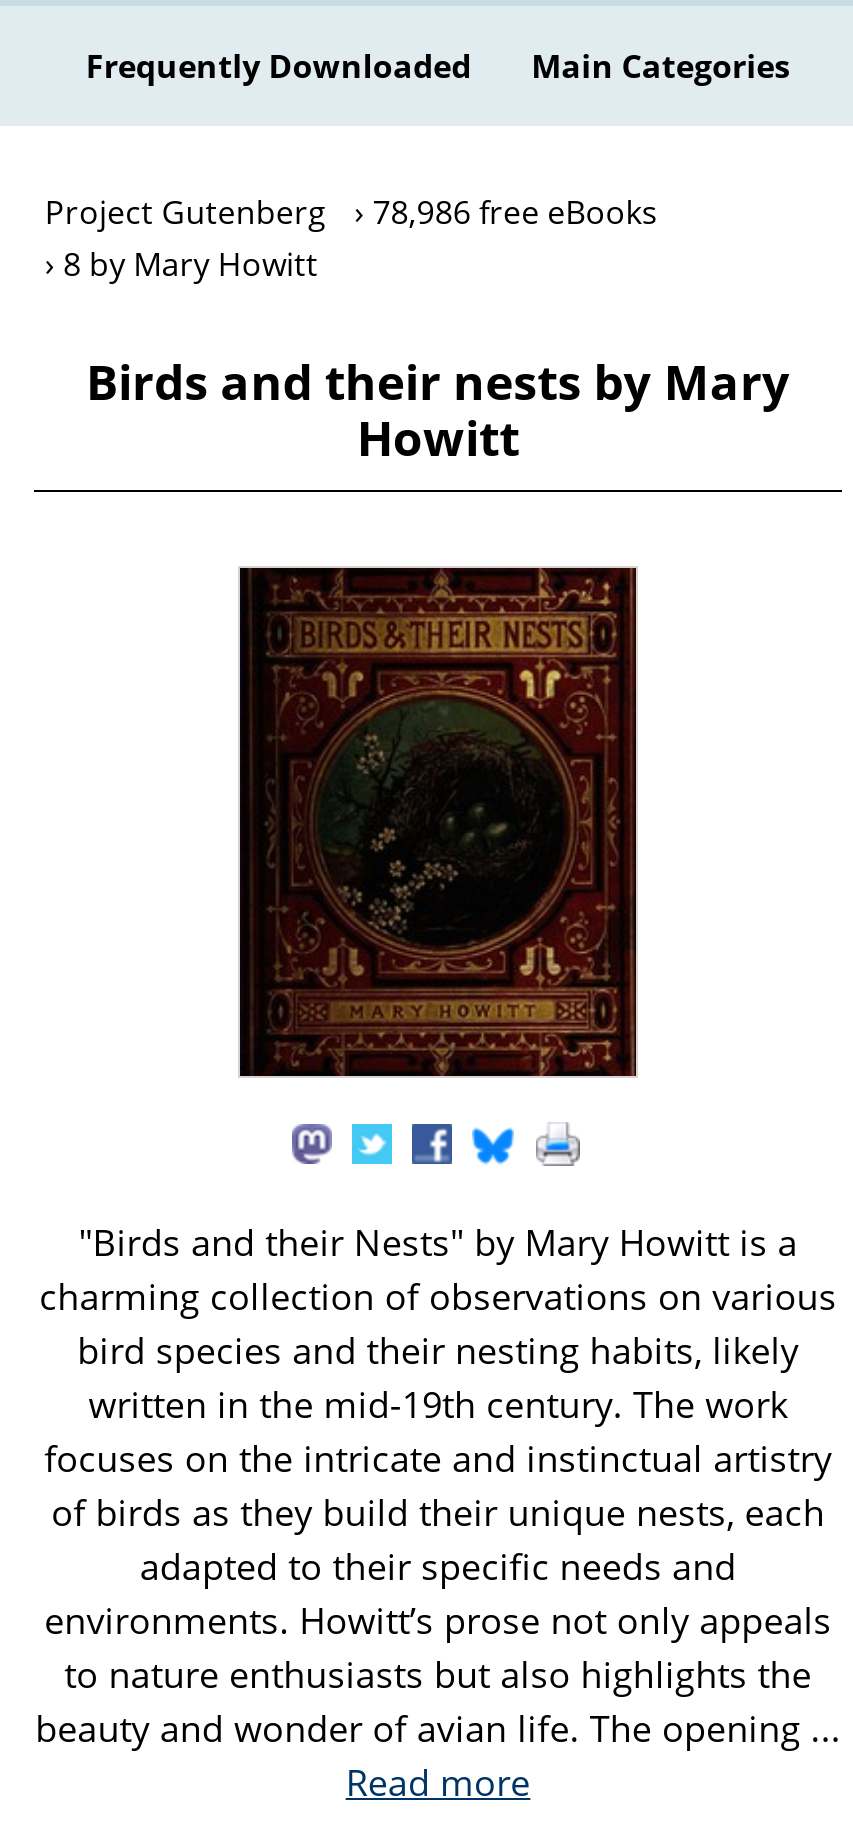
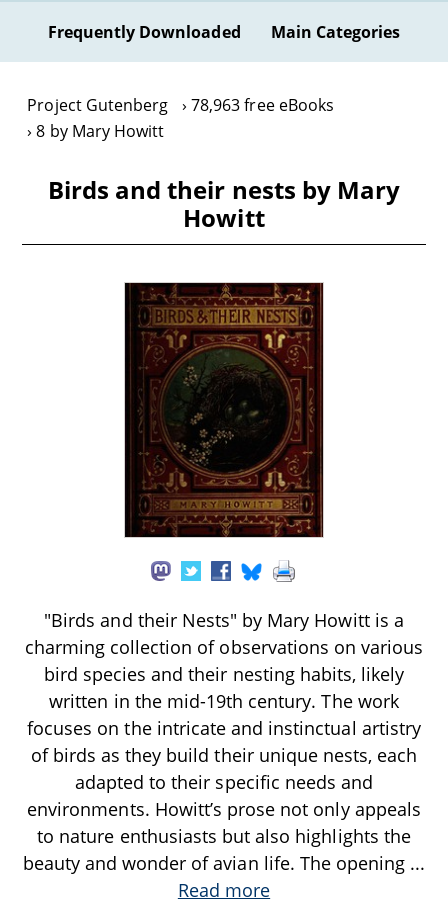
[45,190,658,234] Project Gutenberg 78,986 free eBooks -> [27,94,334,116] Project Gutenberg 78,963 free eBooks

